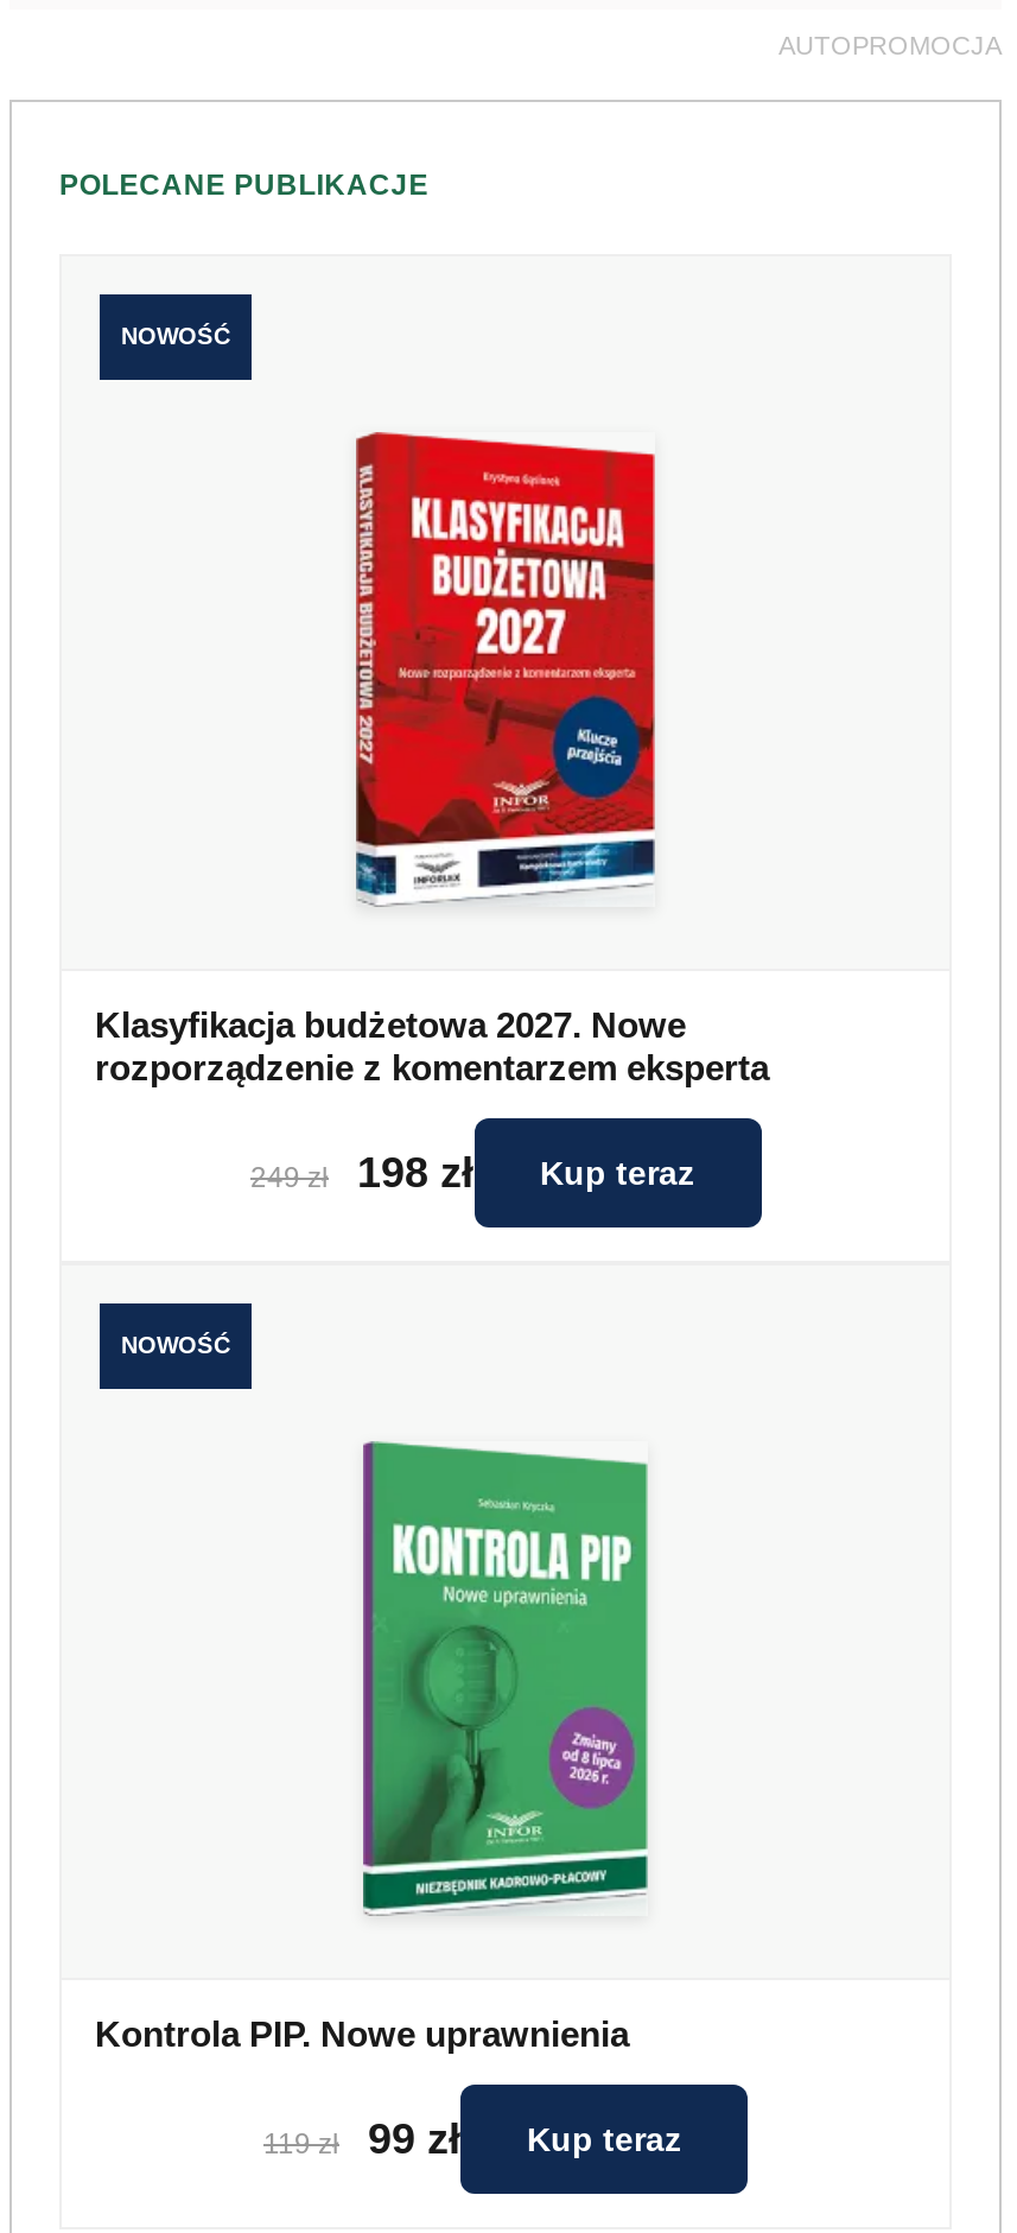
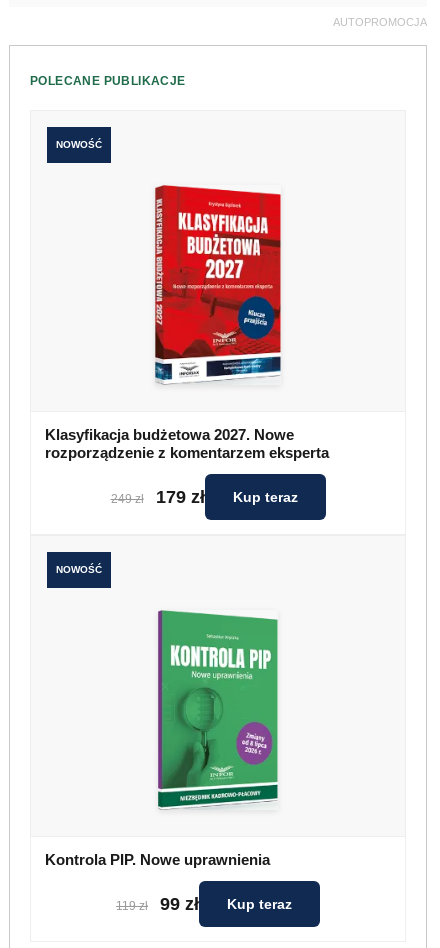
[357,1149,473,1196] 198 zł -> [155,487,204,507] 179 zł

